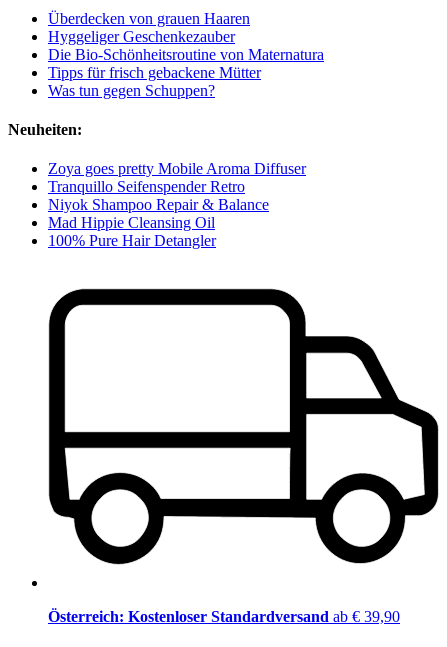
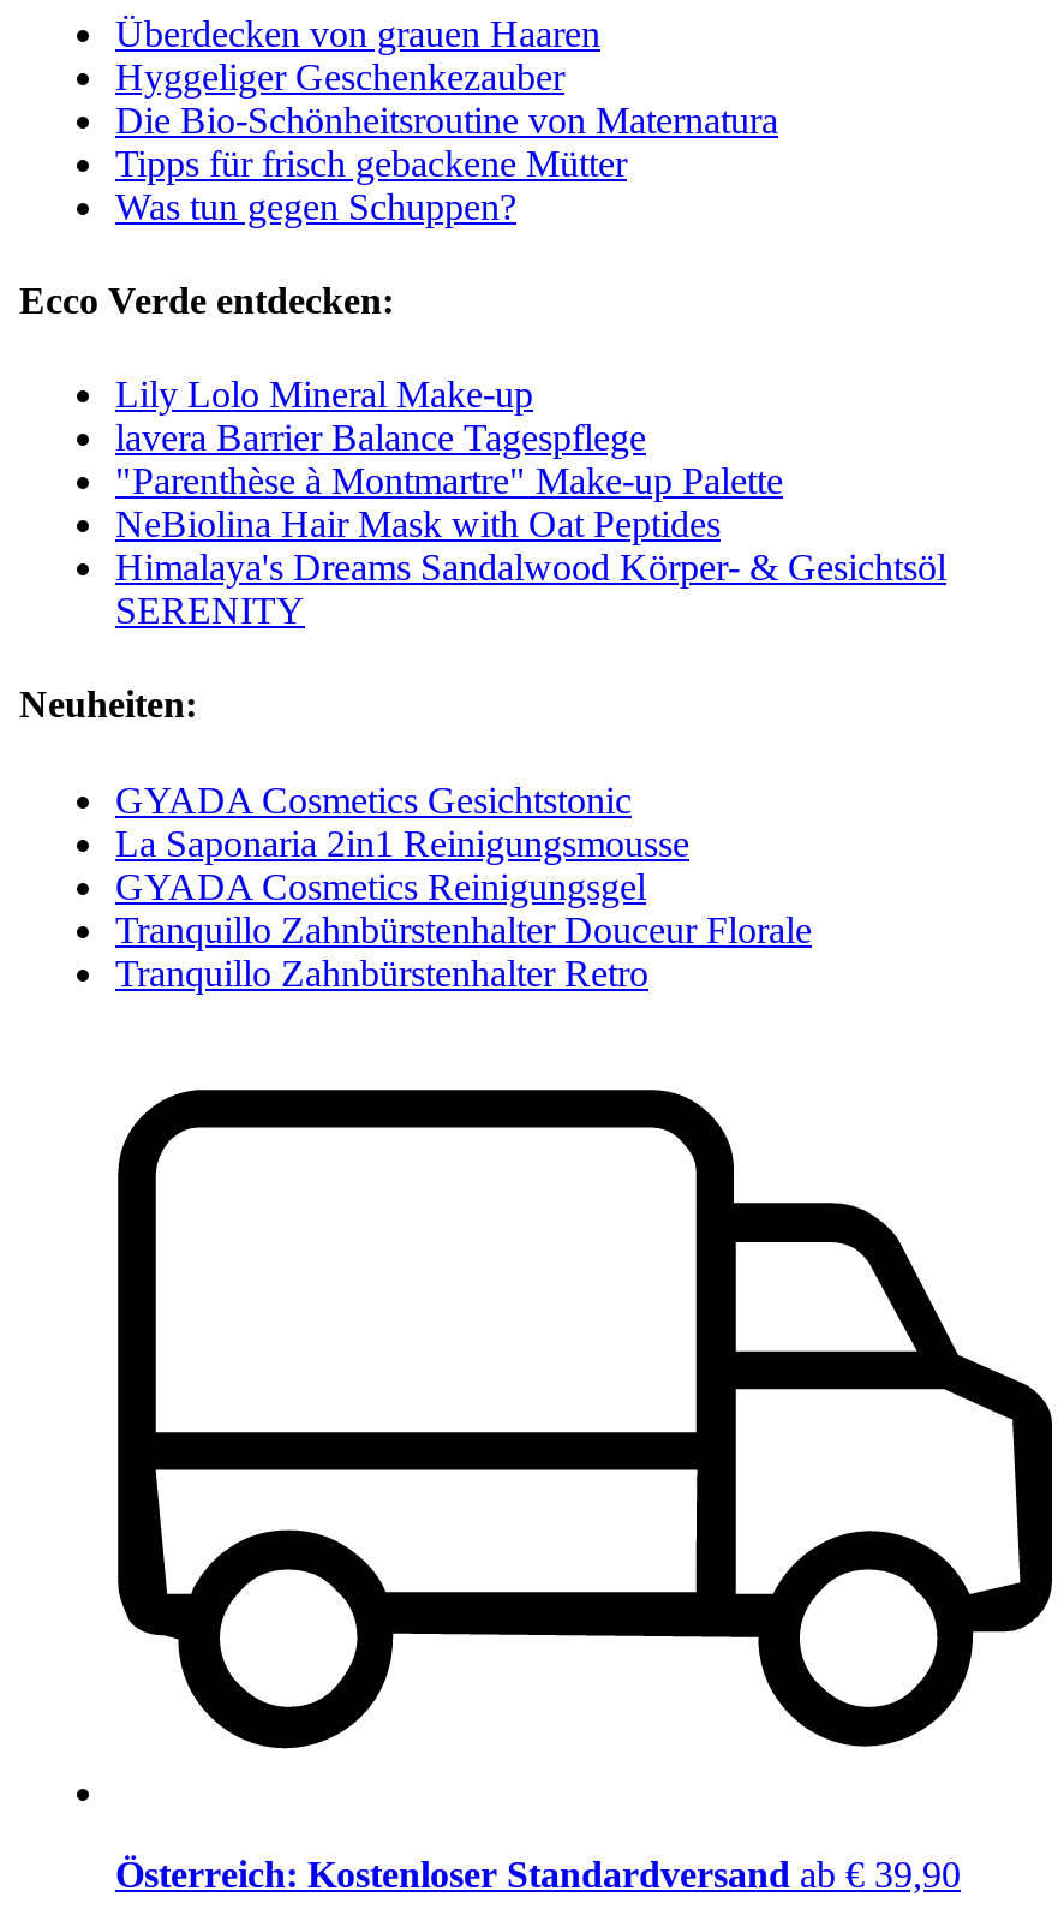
none -> [19,280,946,631] Ecco Verde entdecken: | Lily Lolo Mineral Make-up | lavera Barrier Balance Tagespflege | "Parenthèse à Montmartre" Make-up Palette | NeBiolina Hair Mask with Oat Peptides | Himalaya's Dreams Sandalwood Körper- & Gesichtsöl | SERENITY
[48,160,306,249] Zoya goes pretty Mobile Aroma Diffuser | Tranquillo Seifenspender Retro | Niyok Shampoo Repair & Balance | Mad Hippie Cleansing Oil | 100% Pure Hair Detangler -> [115,779,812,993] GYADA Cosmetics Gesichtstonic | La Saponaria 2in1 Reinigungsmousse | GYADA Cosmetics Reinigungsgel | Tranquillo Zahnbürstenhalter Douceur Florale | Tranquillo Zahnbürstenhalter Retro

